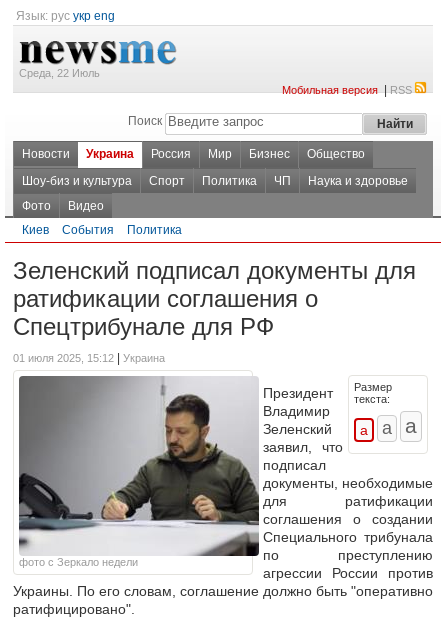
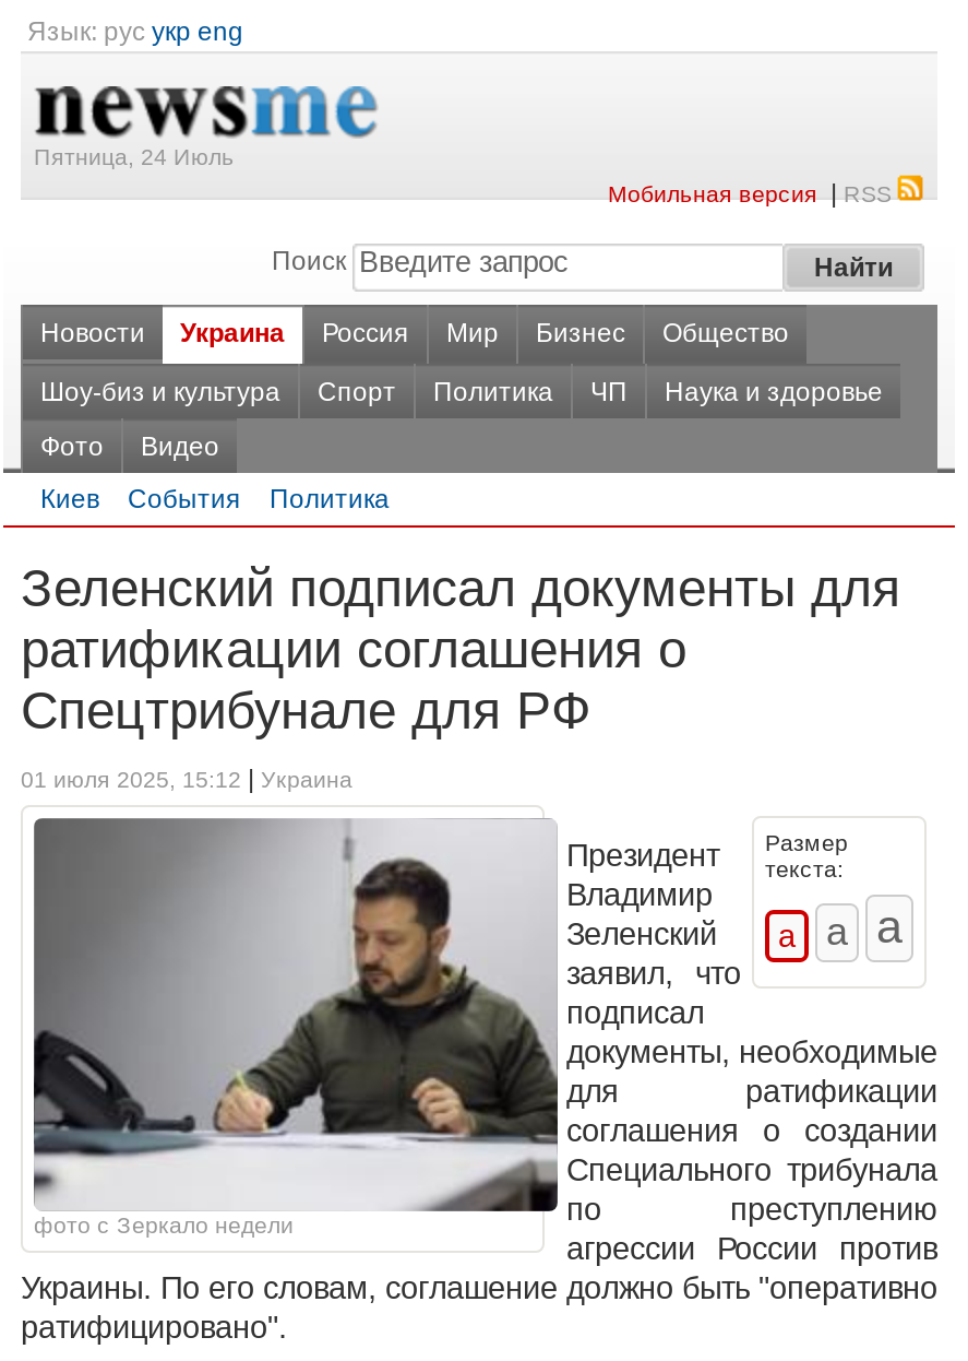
[19,67,100,79] Среда, 22 Июль -> [34,143,235,169] Пятница, 24 Июль

